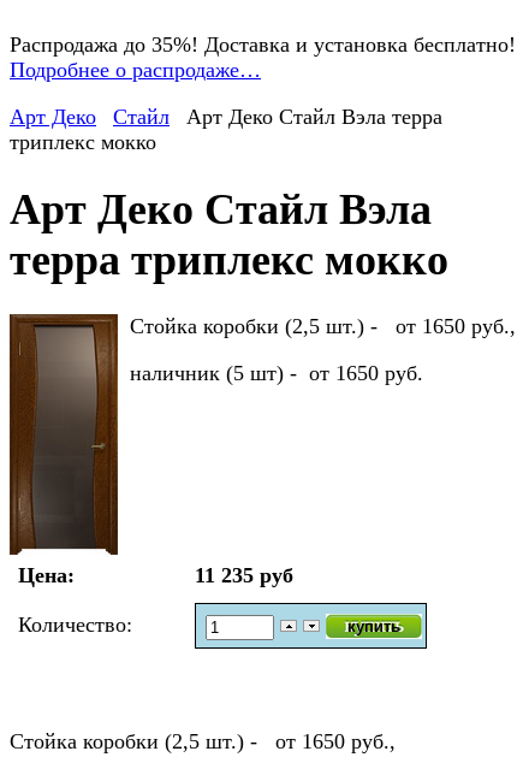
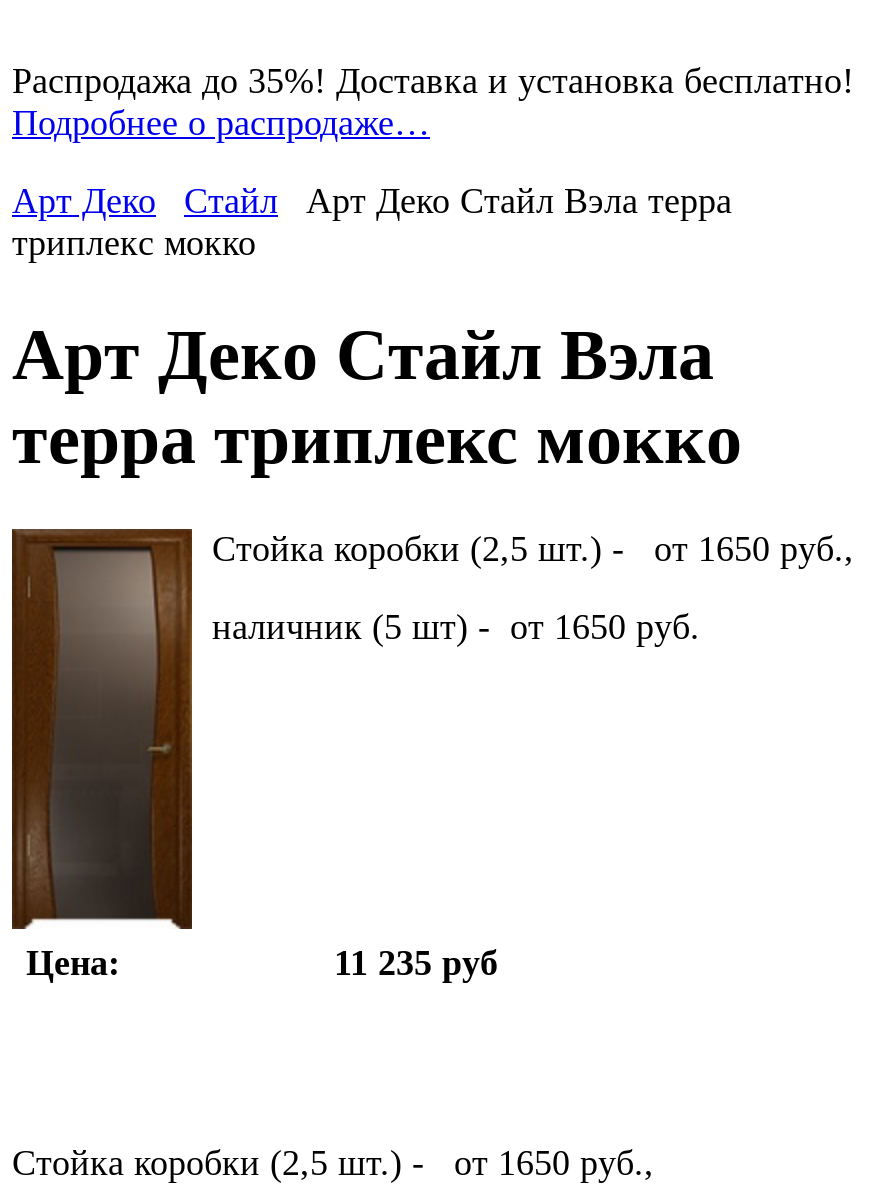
[194,602,428,650] [image] -> none
[18,613,132,637] Количество: -> none

